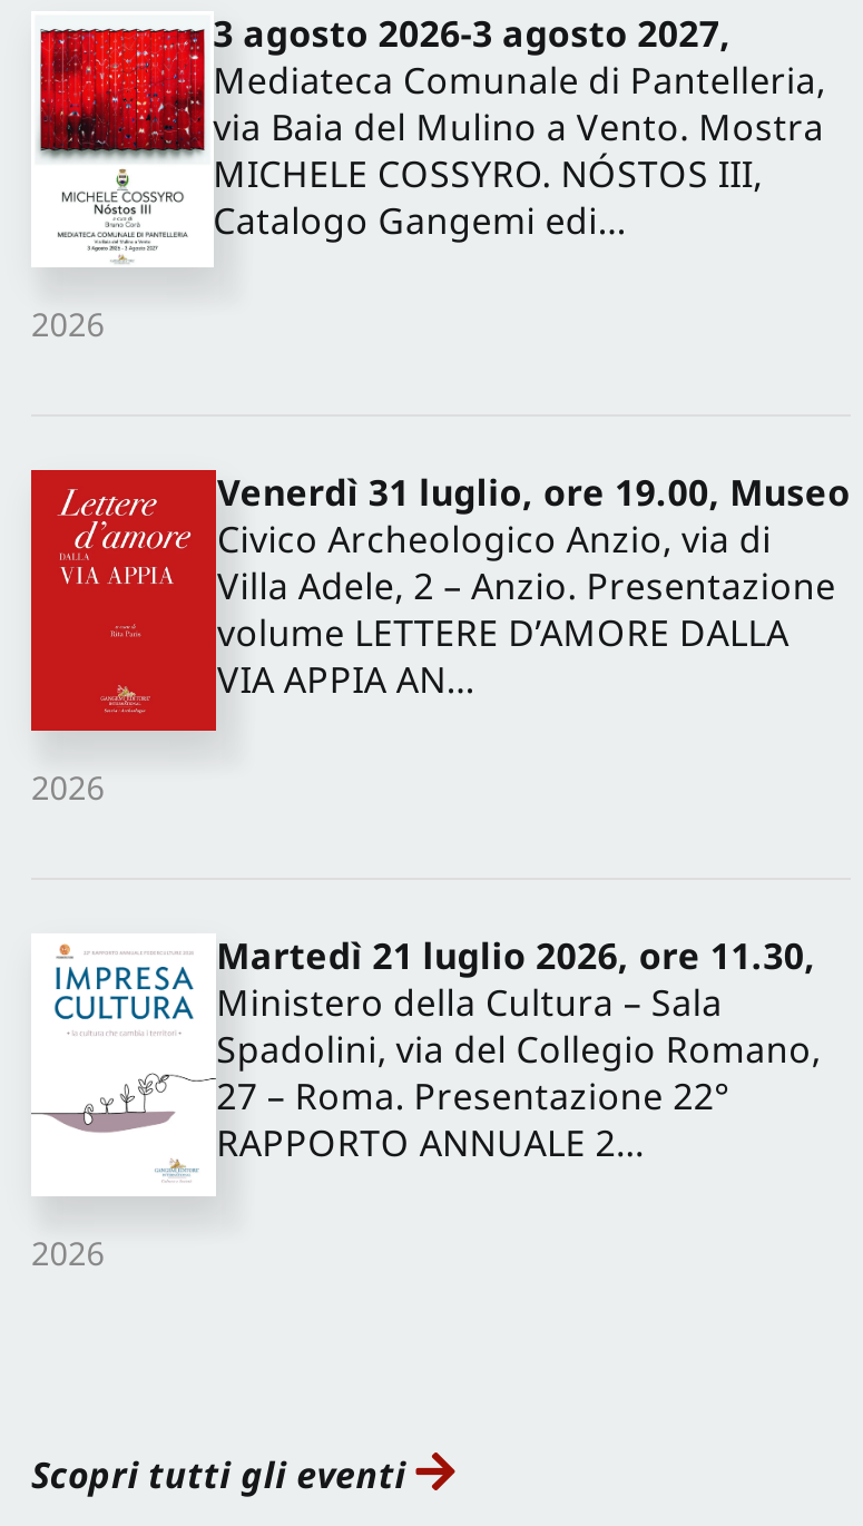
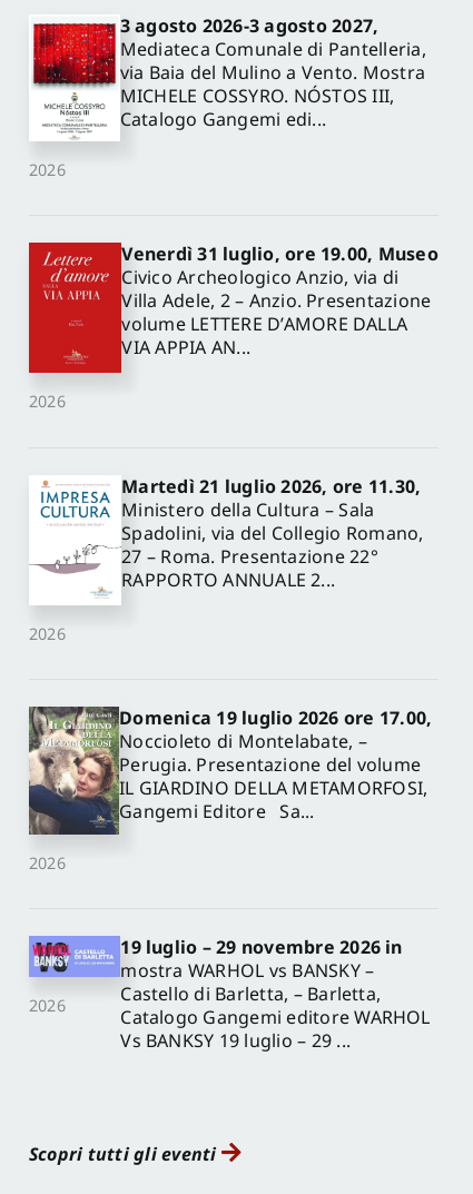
none -> [28,705,432,838] [image] | Domenica 19 luglio 2026 ore 17.00, | Noccioleto di Montelabate, – | Perugia. Presentazione del volume | IL GIARDINO DELLA METAMORFOSI, | Gangemi Editore Sa...
none -> [28,935,105,1016] [image] | 2026
none -> [29,852,66,874] 2026
none -> [121,935,430,1053] 19 luglio – 29 novembre 2026 in | mostra WARHOL vs BANSKY – | Castello di Barletta, – Barletta, | Catalogo Gangemi editore WARHOL | Vs BANKSY 19 luglio – 29 ...

